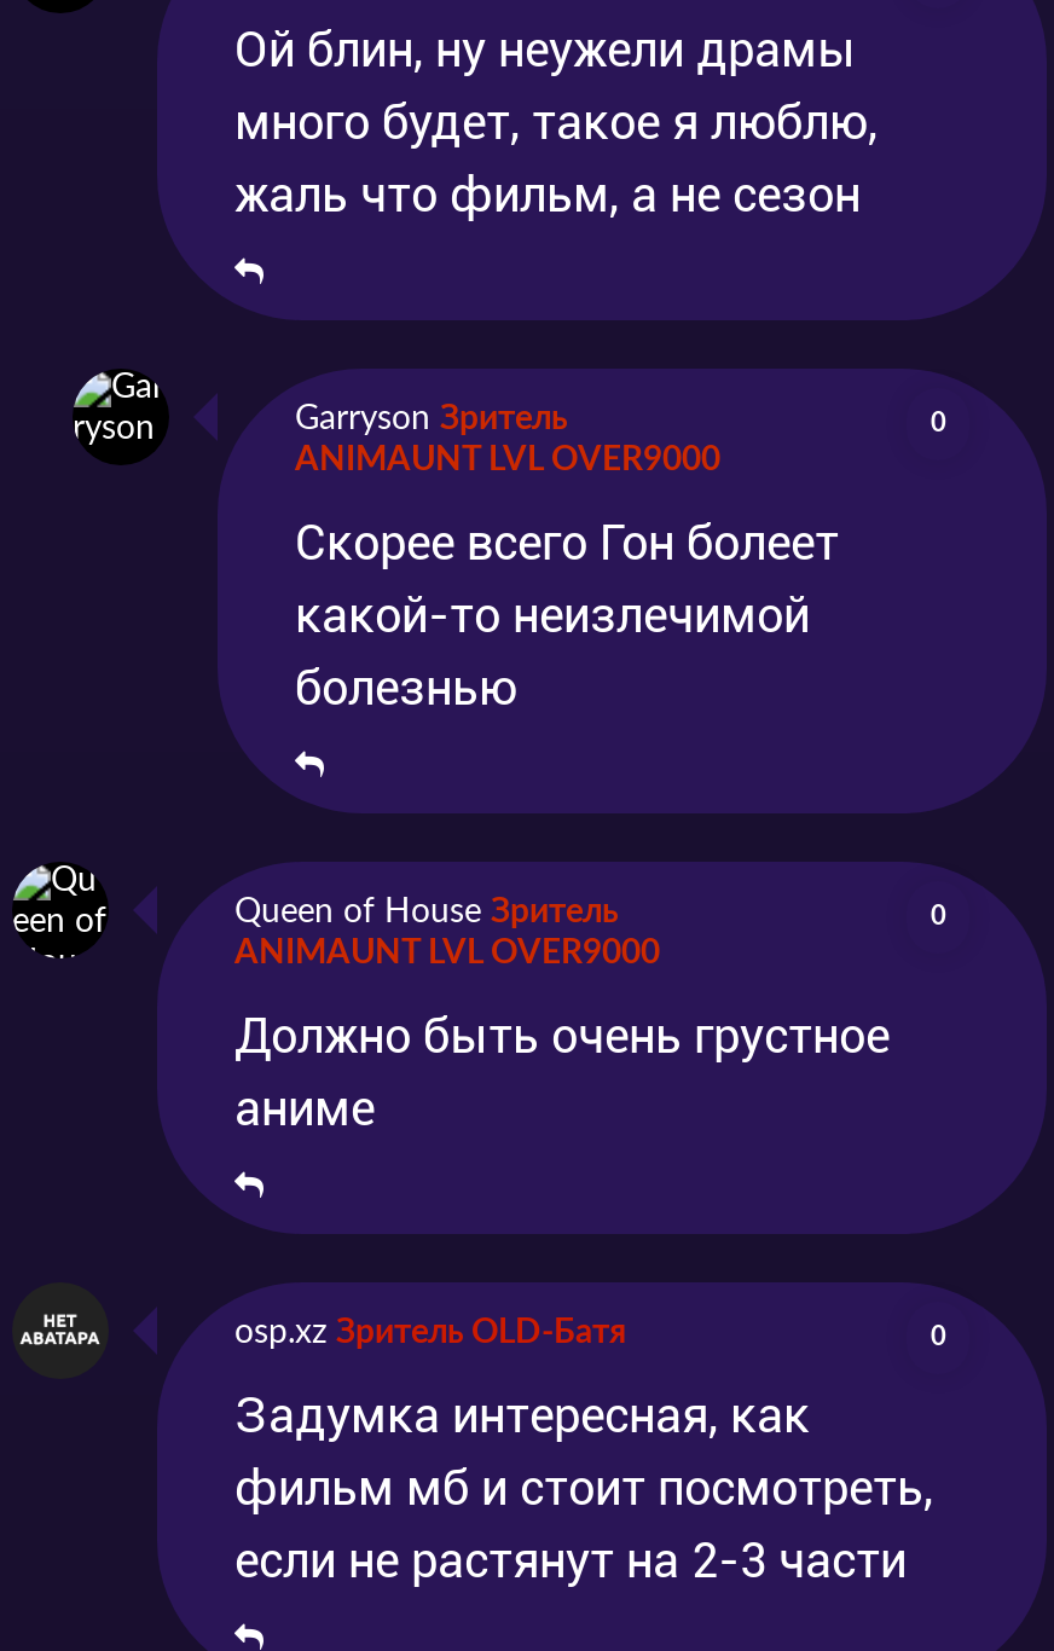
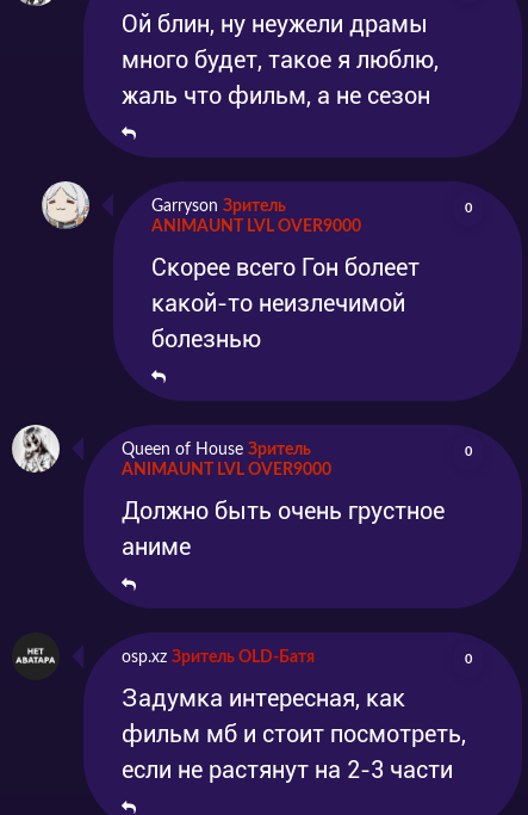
[73,367,169,467] [image] -> [41,180,91,230] [image]
[12,861,109,957] [image] -> [11,424,61,474] [image]

